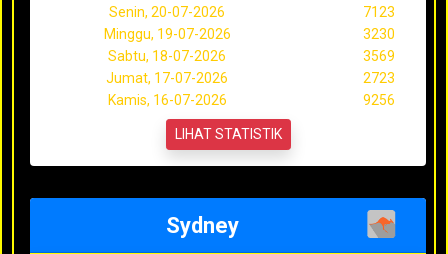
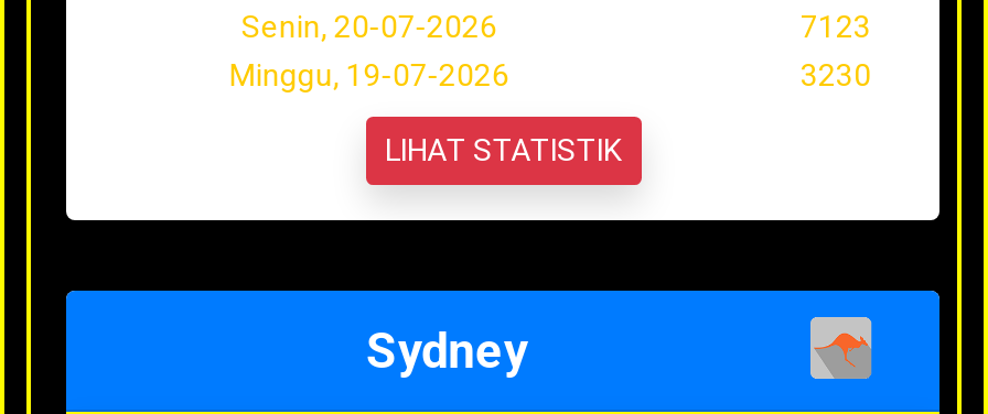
[106,48,395,108] Sabtu, 18-07-2026 | 3569 | Jumat, 17-07-2026 | 2723 | Kamis, 16-07-2026 | 9256 -> none

